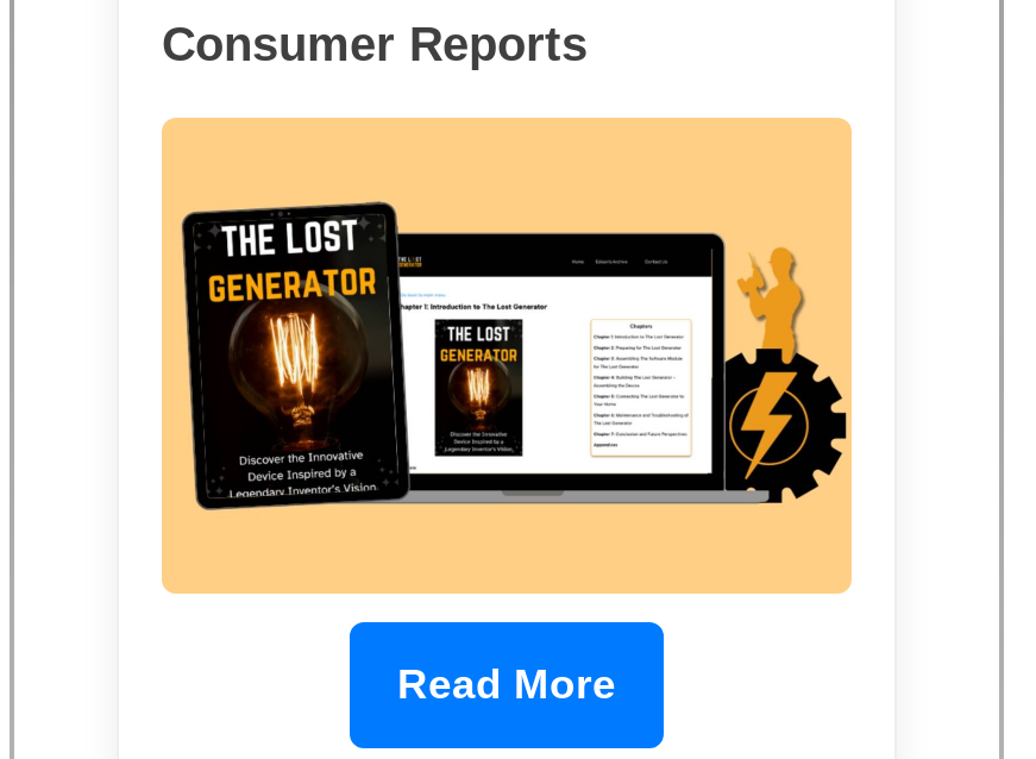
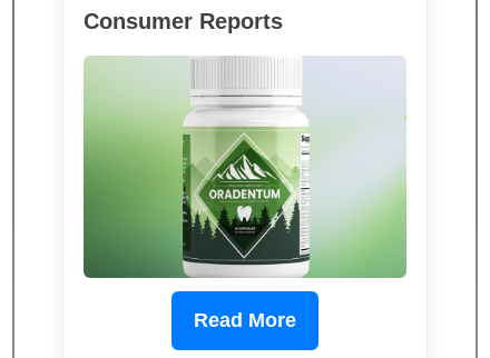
[162,117,852,595] [image] -> [82,56,408,279] [image]

